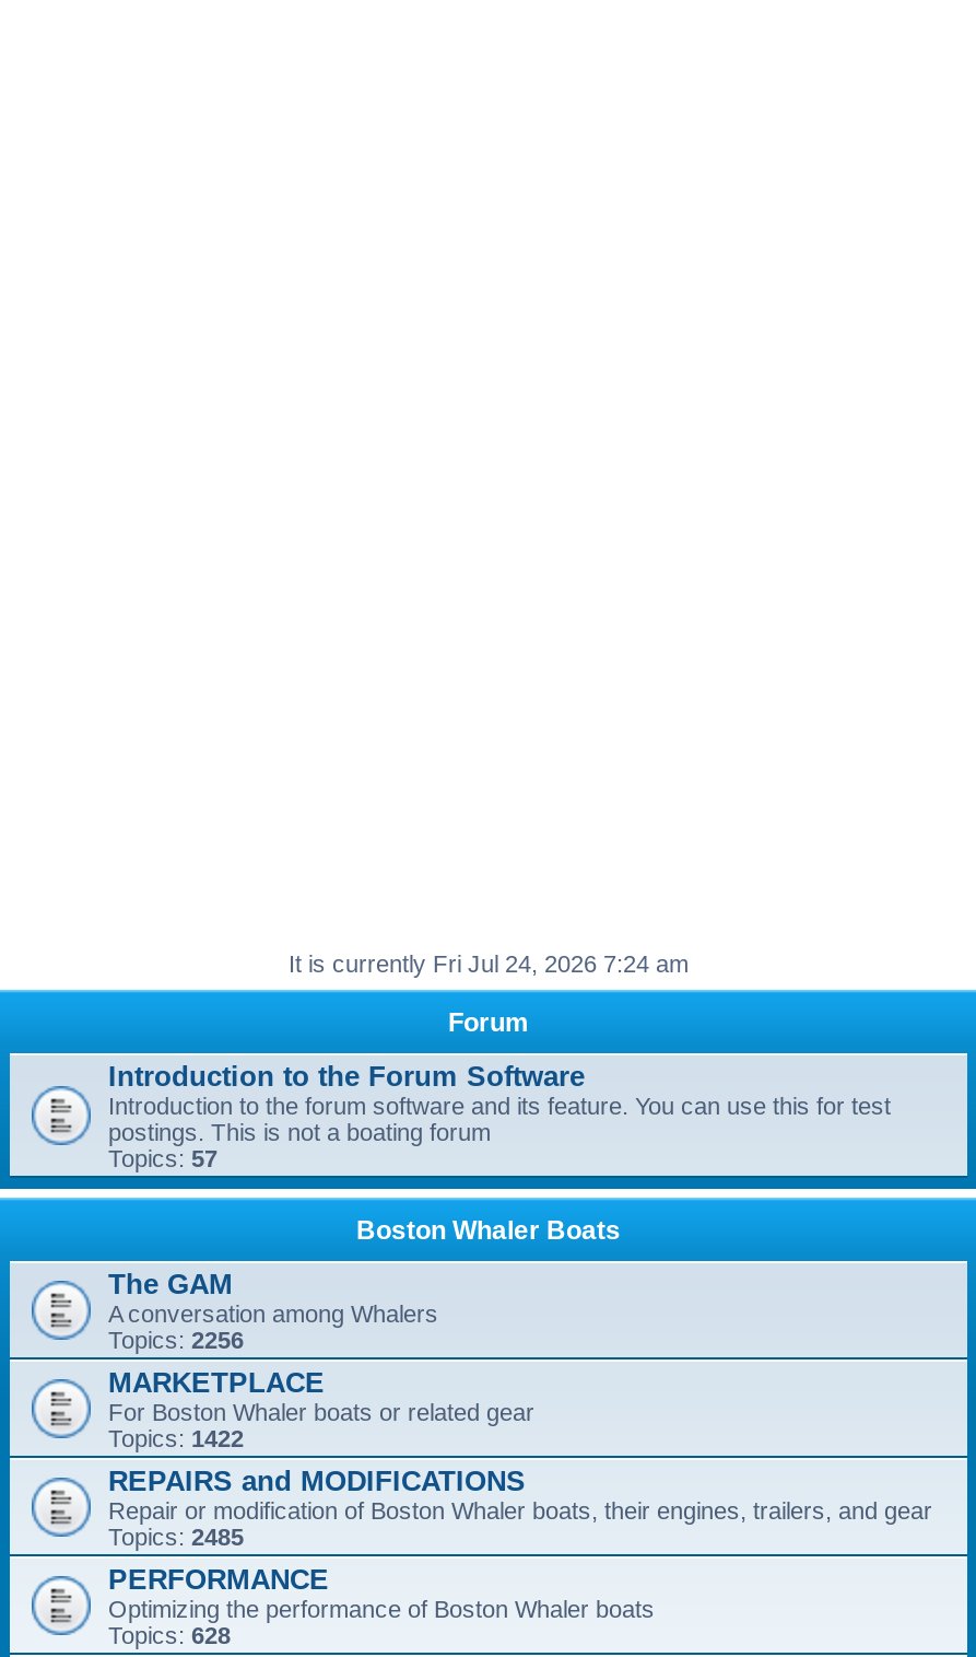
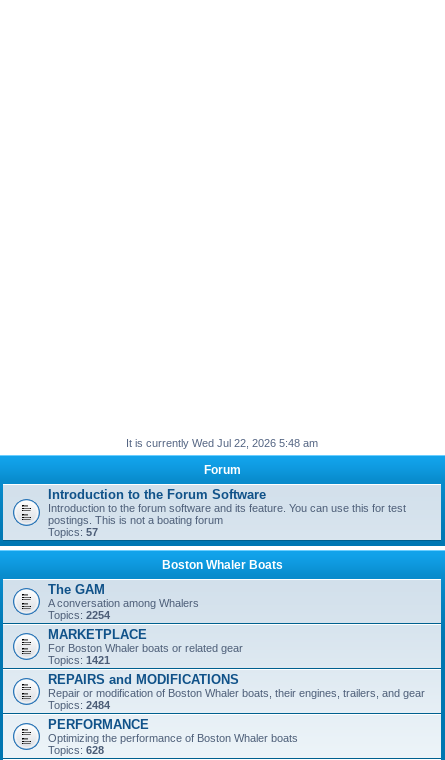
[289,950,689,977] It is currently Fri Jul 24, 2026 7:24 am -> [126,437,318,449] It is currently Wed Jul 22, 2026 5:48 am
[108,1327,244,1353] Topics: 2256 -> [48,609,110,621] Topics: 2254
[108,1425,244,1451] Topics: 1422 -> [48,654,110,666] Topics: 1421
[108,1524,244,1550] Topics: 2485 -> [48,699,110,711] Topics: 2484

